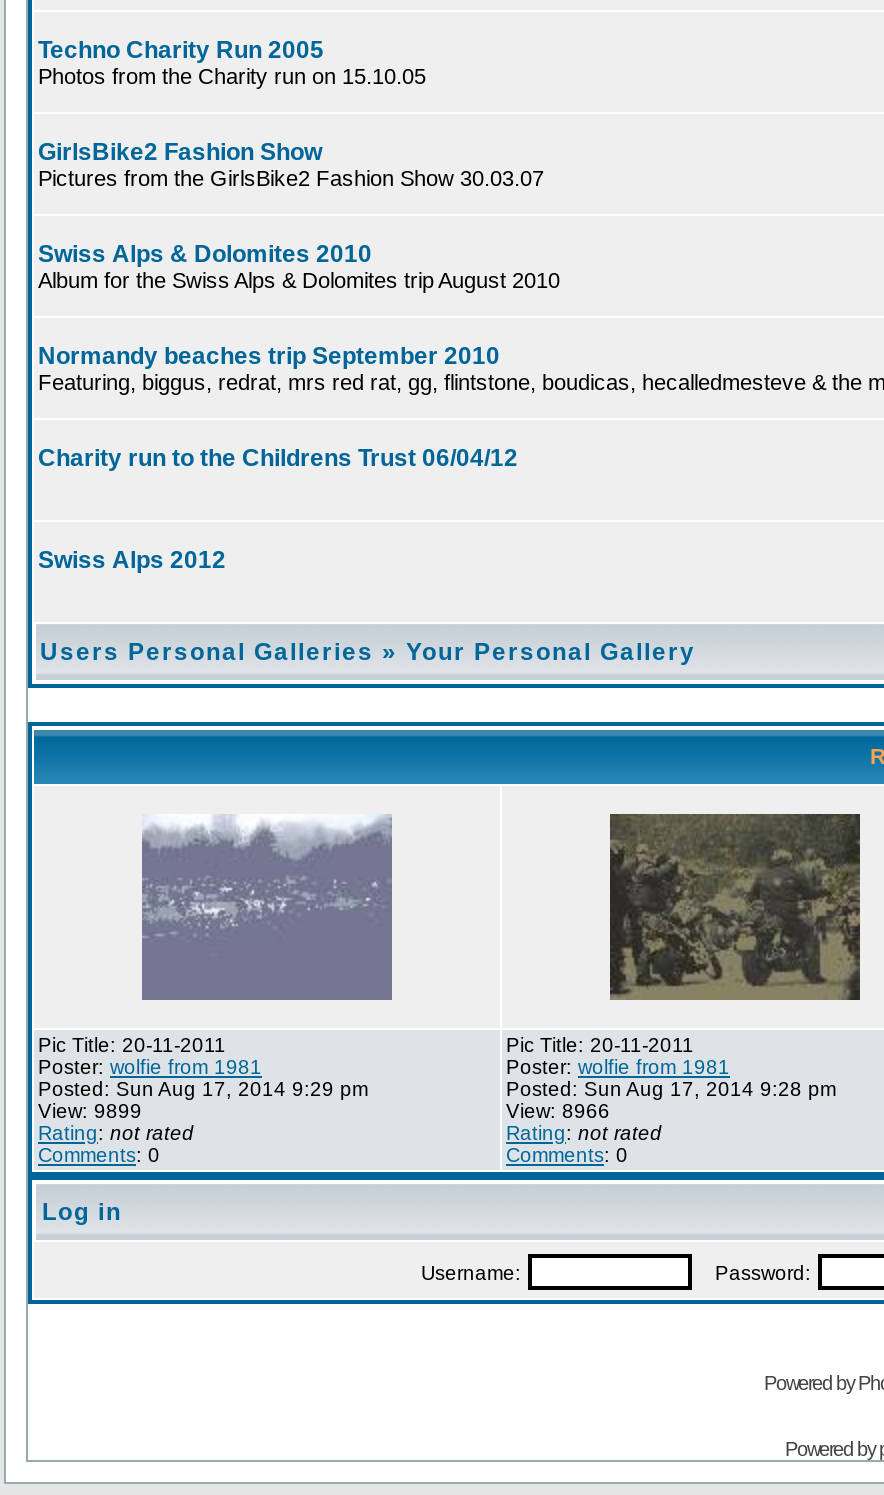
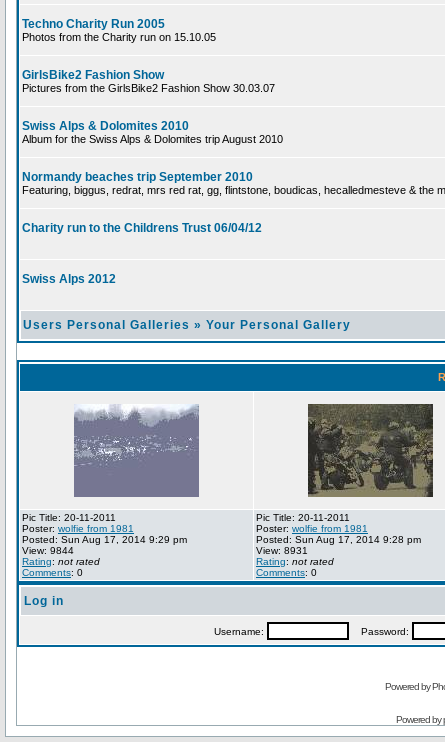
[38,1100,142,1122] View: 9899 -> [22,545,74,556] View: 9844
[506,1100,610,1122] View: 8966 -> [256,545,308,556] View: 8931

